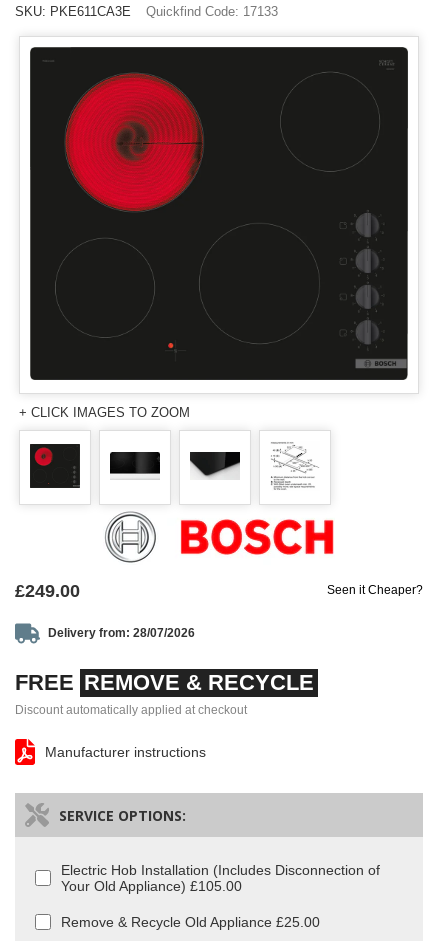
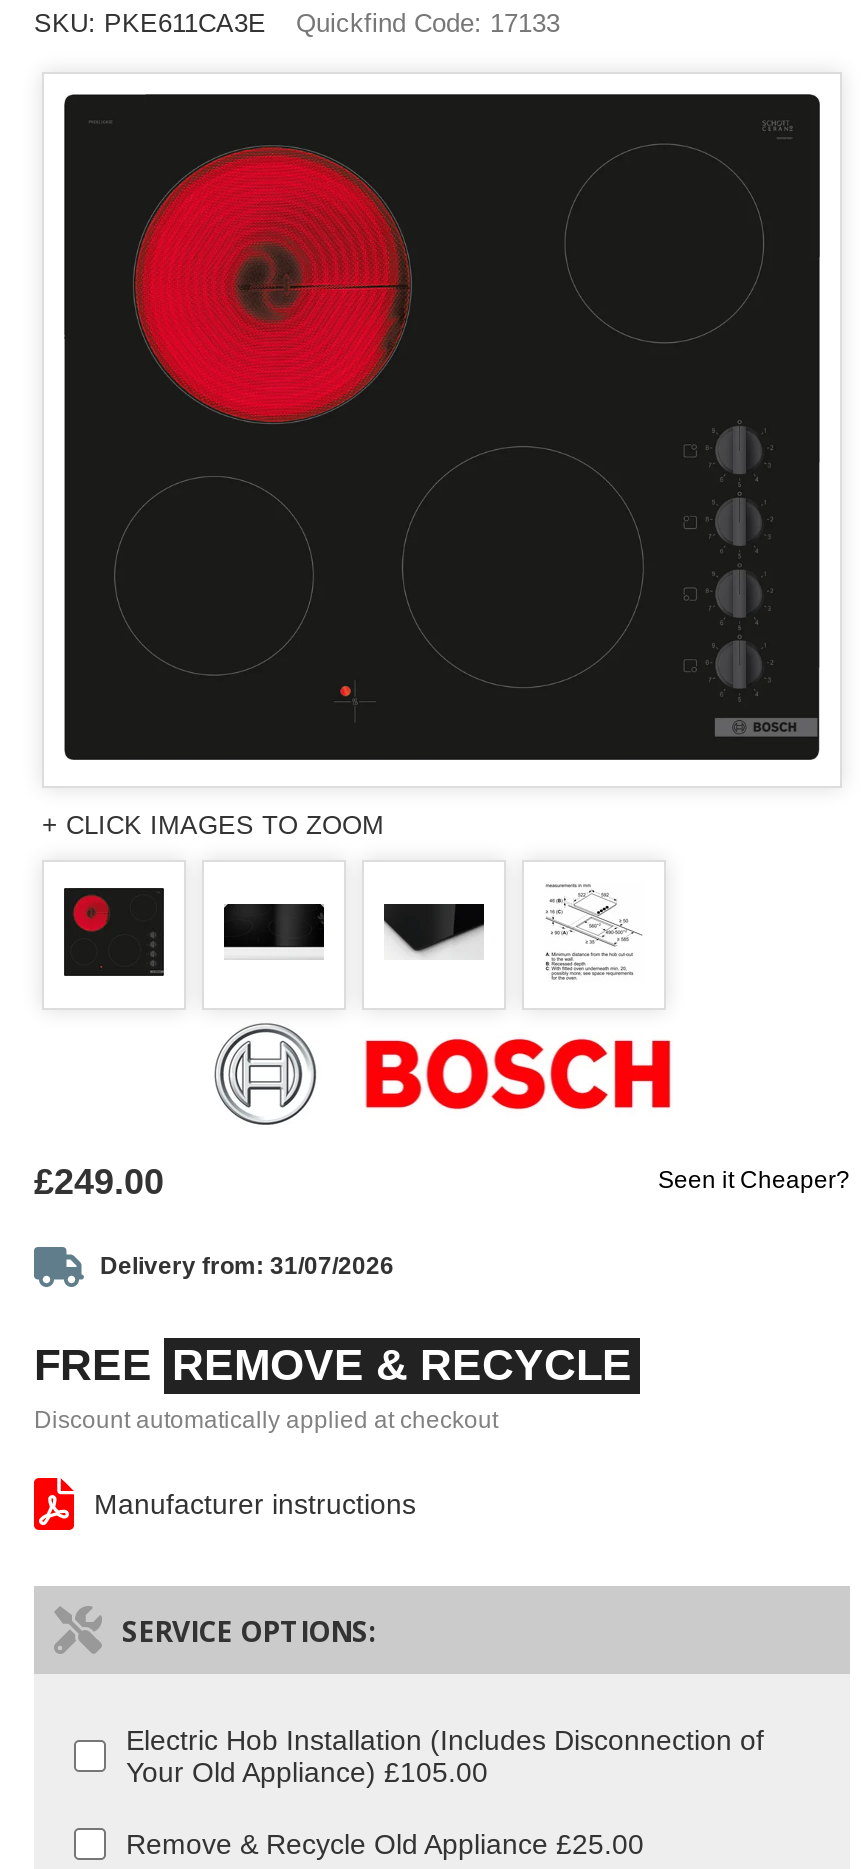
[48,626,195,640] Delivery from: 28/07/2026 -> [100,1252,394,1280] Delivery from: 31/07/2026

